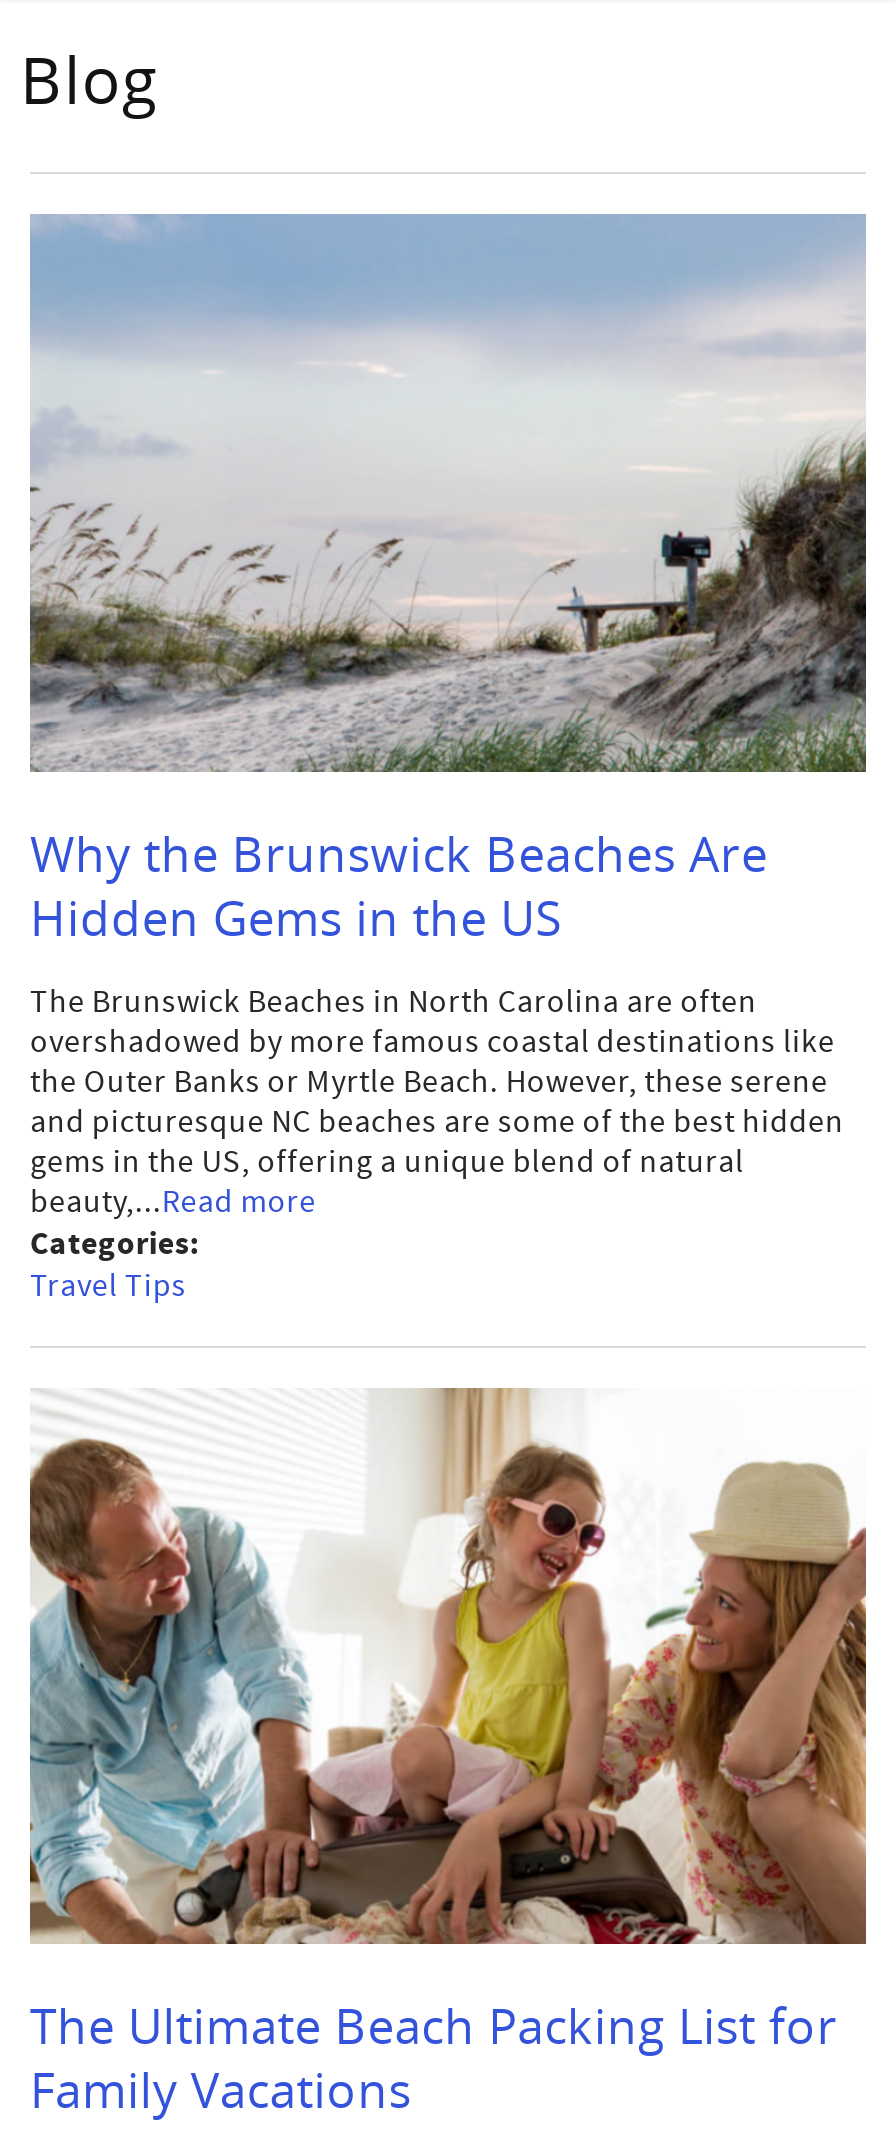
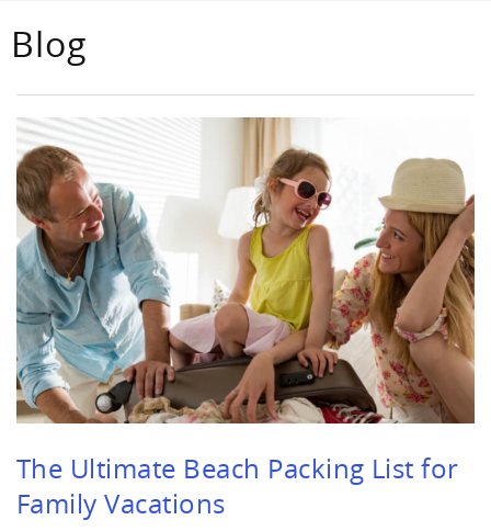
[28,214,868,1305] [image] | Why the Brunswick Beaches Are | Hidden Gems in the US | The Brunswick Beaches in North Carolina are often | overshadowed by more famous coastal destinations like | the Outer Banks or Myrtle Beach. However, these serene | and picturesque NC beaches are some of the best hidden | gems in the US, offering a unique blend of natural | beauty,...Read more | Categories: | Travel Tips -> none

